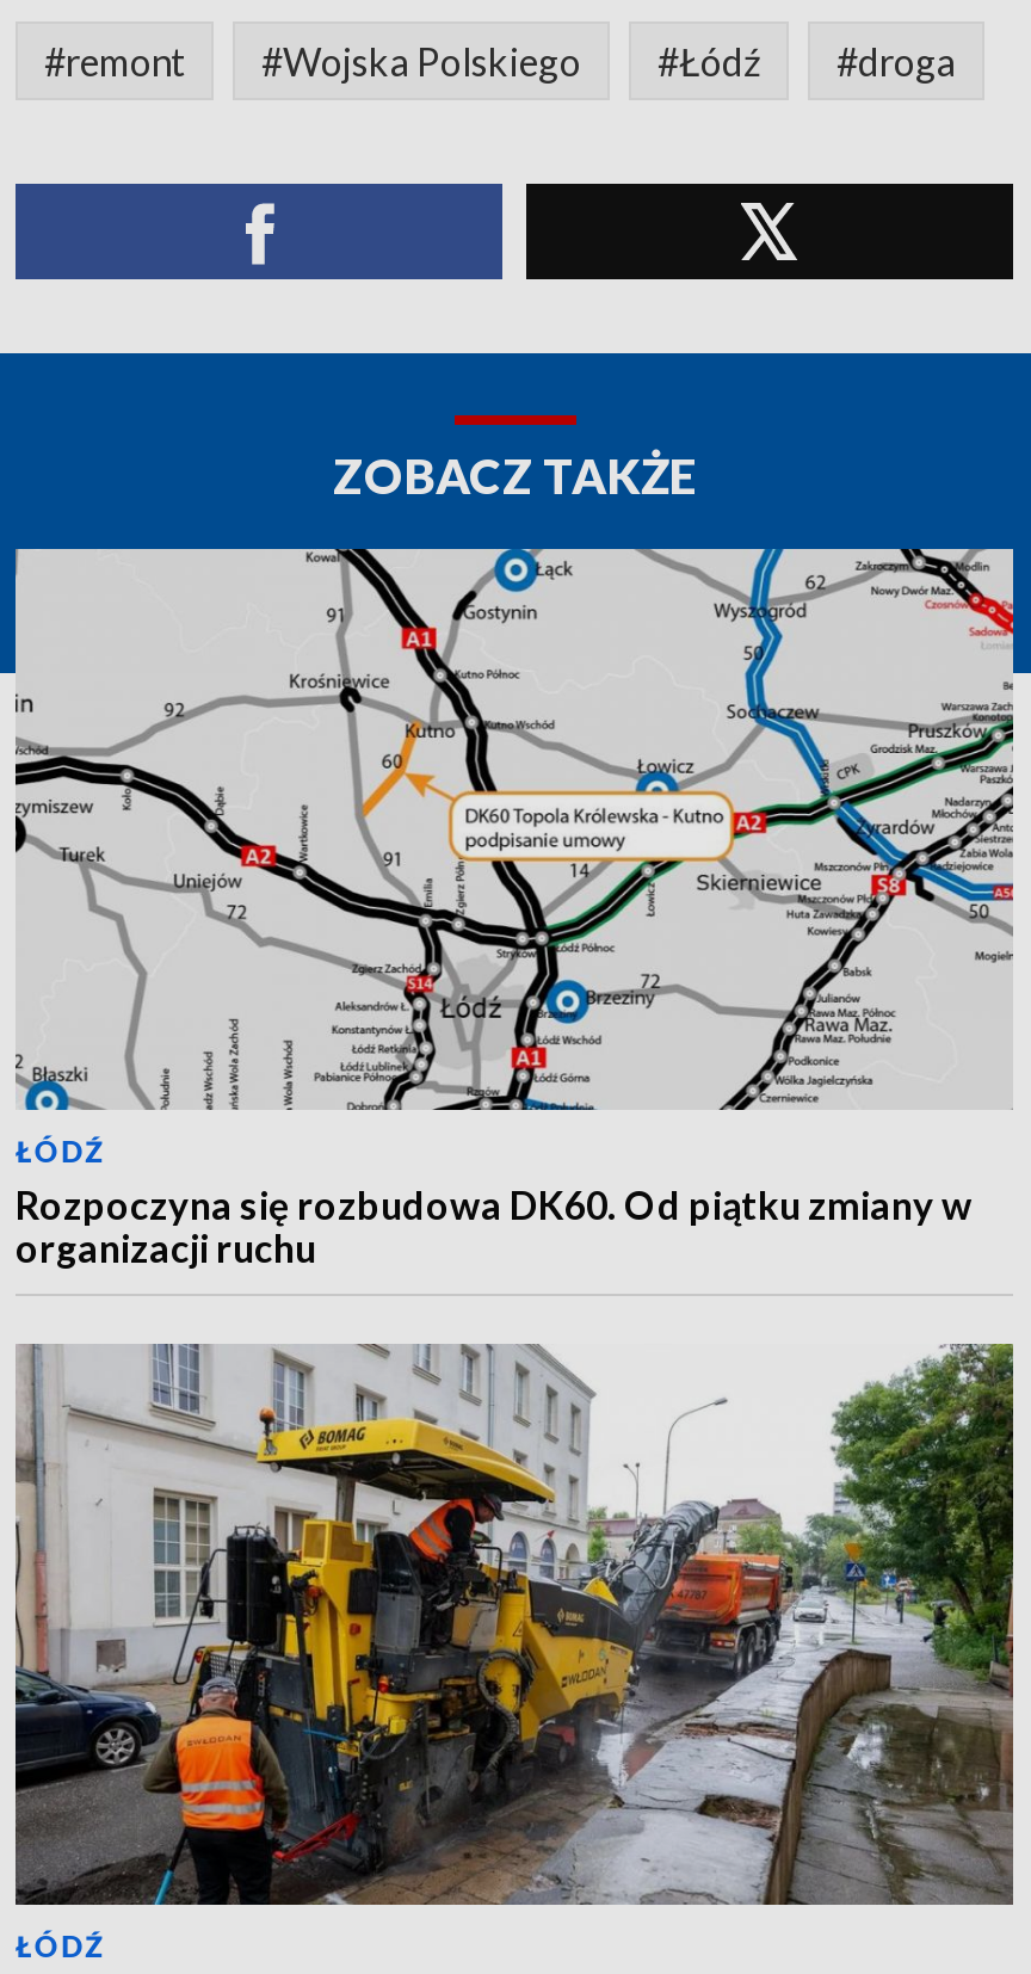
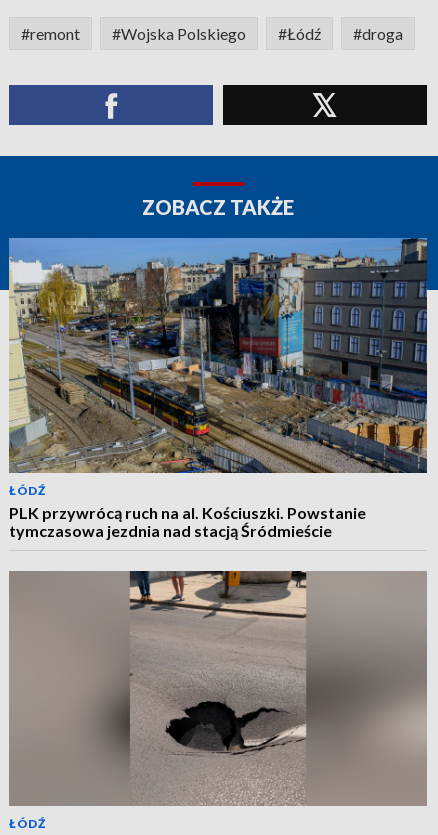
[13,547,1015,1271] [image] | Rozpoczyna się rozbudowa DK60. Od piątku zmiany w | organizacji ruchu -> [9,237,428,540] [image] | PLK przywrócą ruch na al. Kościuszki. Powstanie | tymczasowa jezdnia nad stacją Śródmieście
[16,1344,1013,1907] [image] -> [10,570,427,806] [image]

